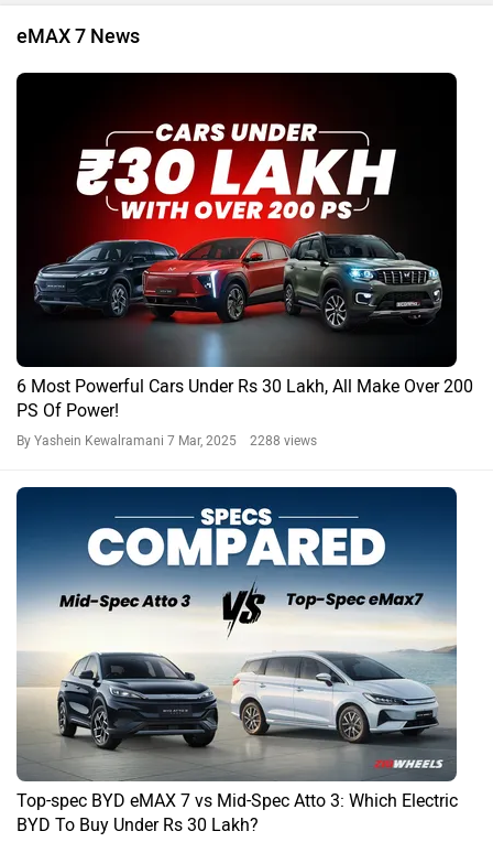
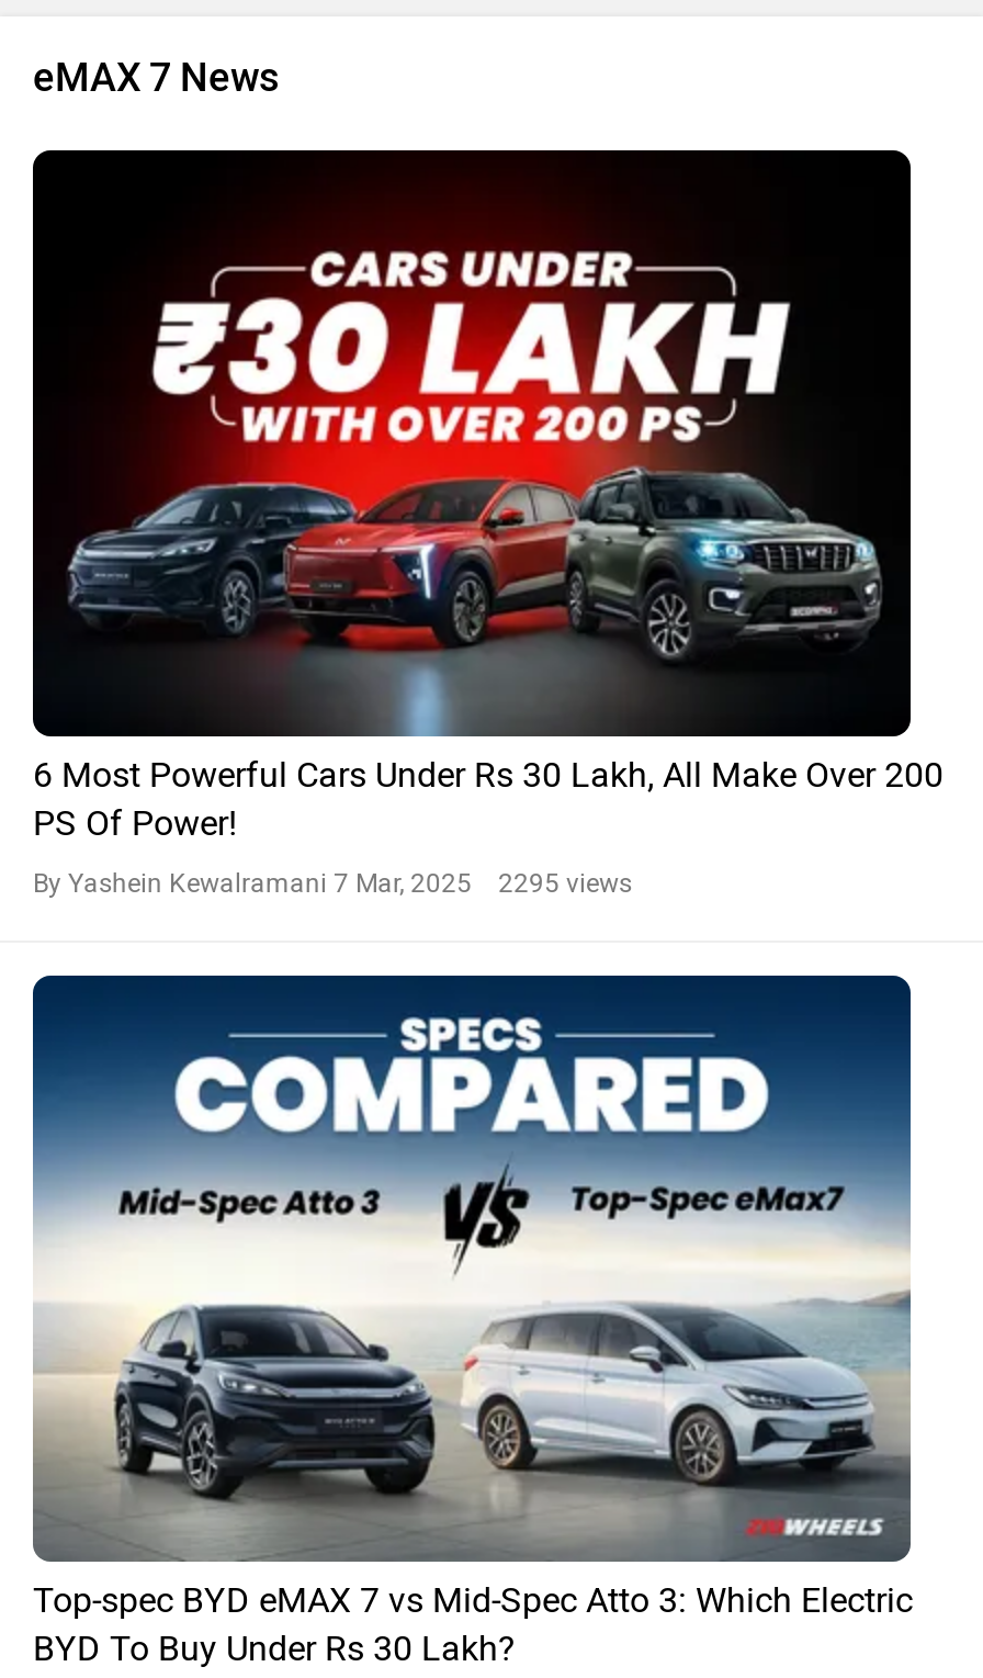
[17,433,317,448] By Yashein Kewalramani 7 Mar, 2025 2288 views -> [33,867,632,898] By Yashein Kewalramani 7 Mar, 2025 2295 views

